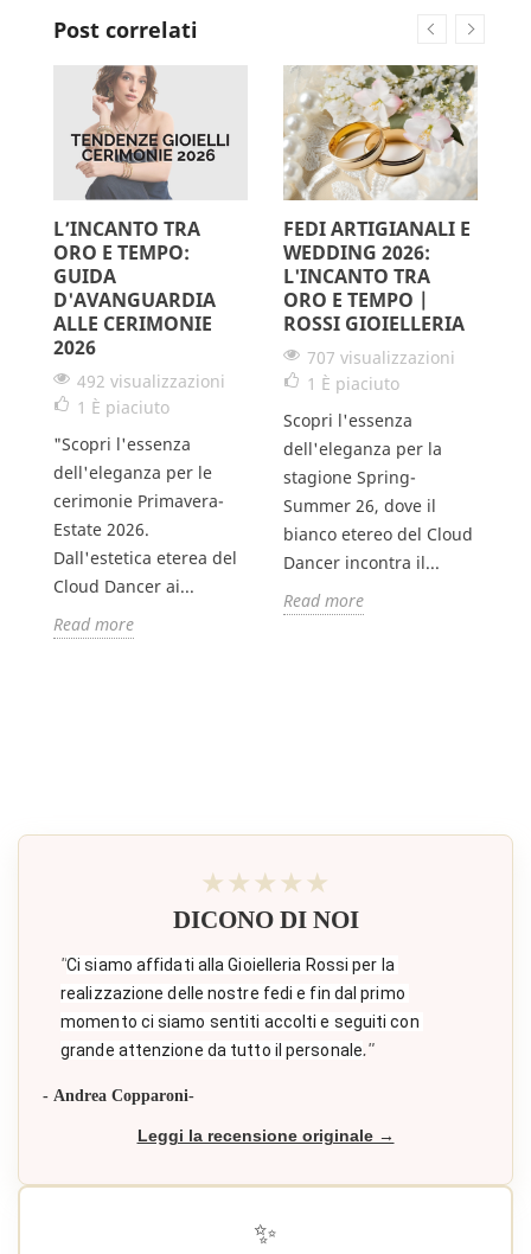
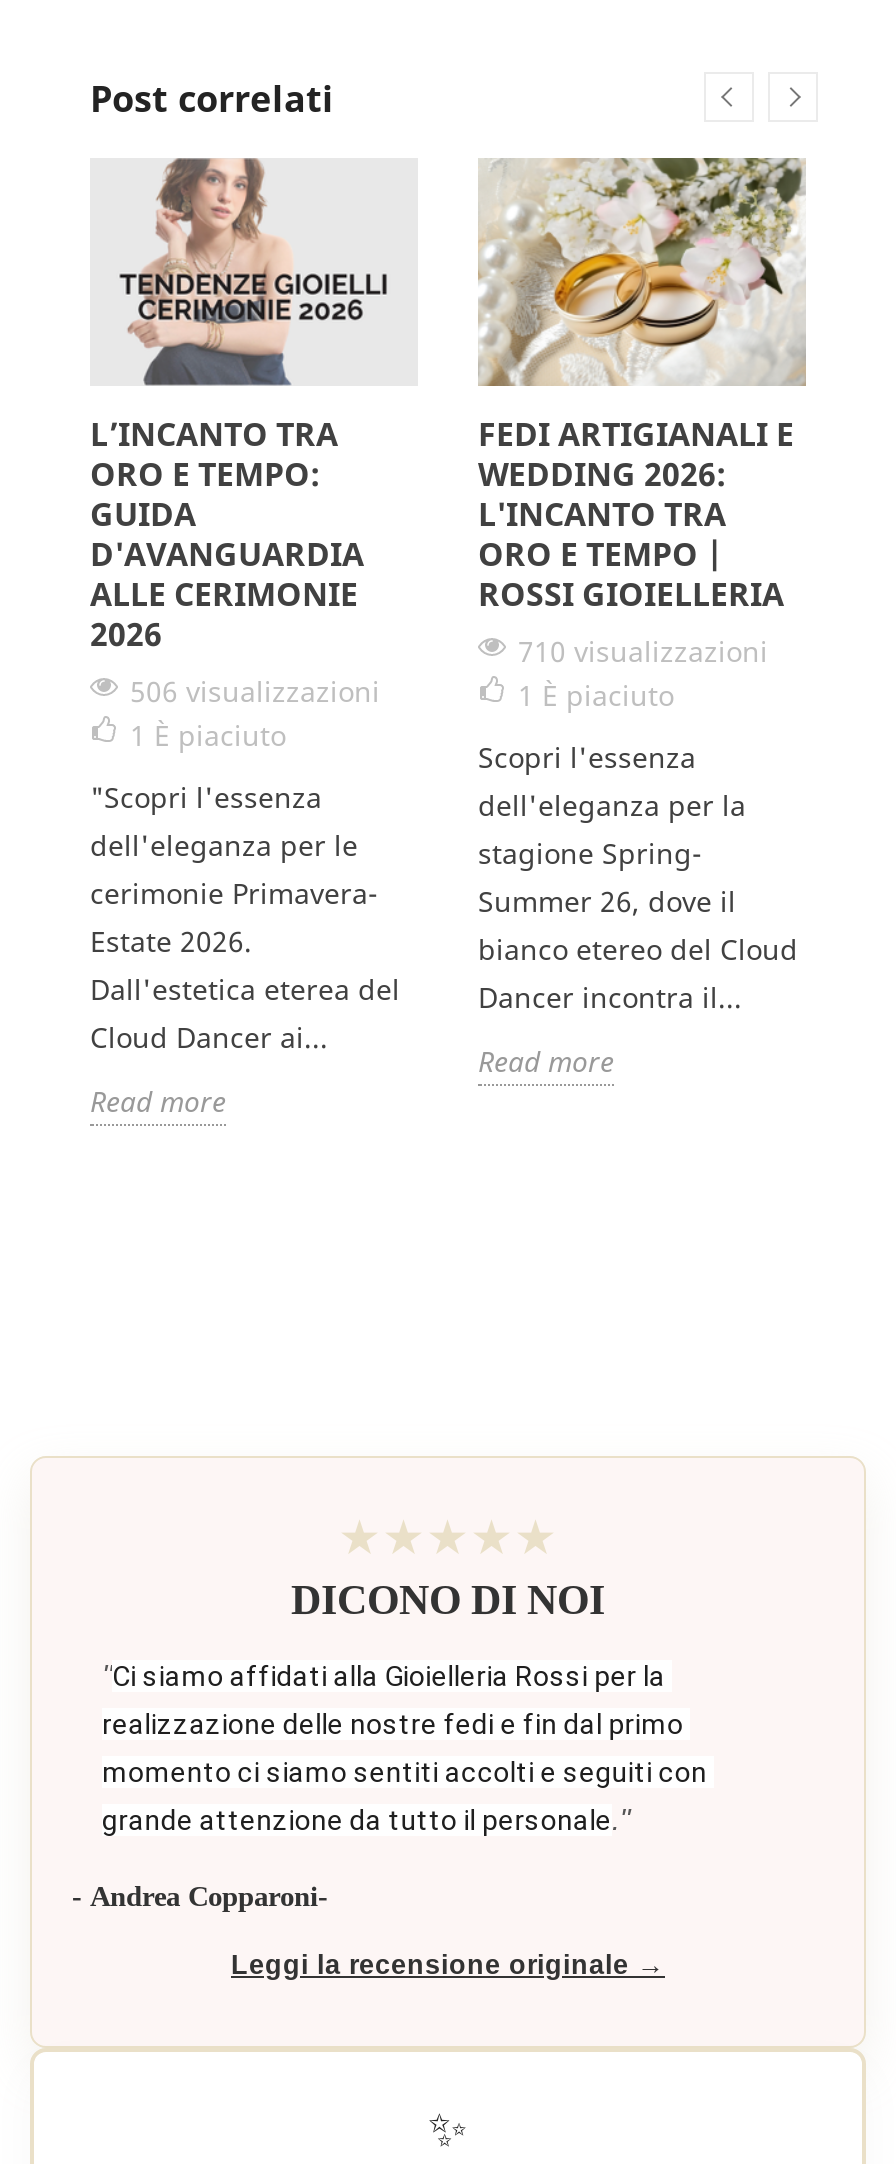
[307,346,455,368] 707 visualizzazioni -> [518,631,768,669] 710 visualizzazioni
[77,369,225,392] 492 visualizzazioni -> [130,671,380,709] 506 visualizzazioni

